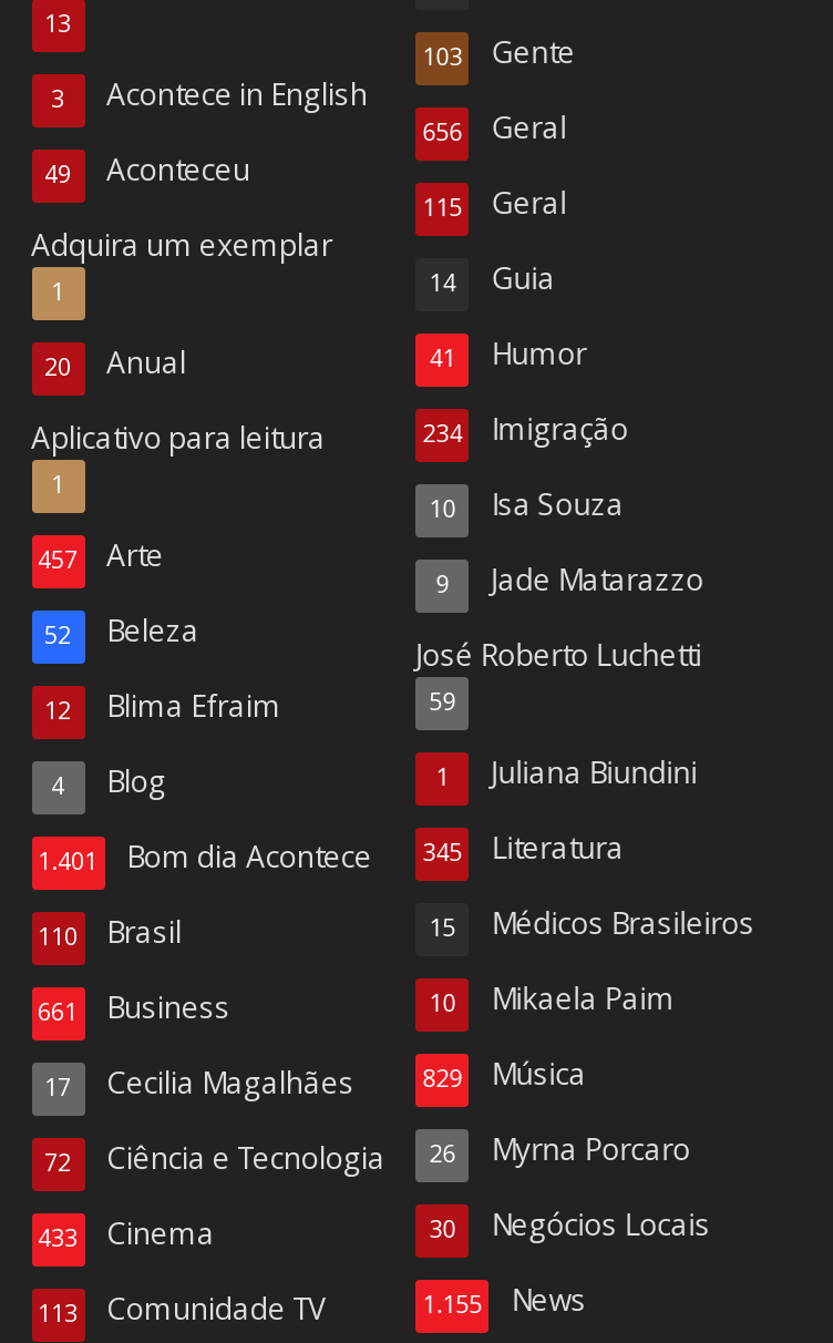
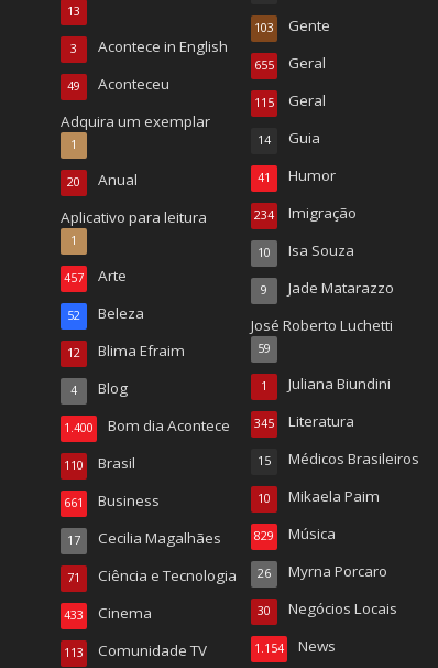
[423,107,567,147] 656 Geral -> [255,53,326,73] 655 Geral
[38,828,624,876] 1.401 Bom dia Acontece 345 Literatura -> [63,412,355,436] 1.400 Bom dia Acontece 345 Literatura
[44,1129,691,1178] 72 Ciência e Tecnologia 26 Myrna Porcaro -> [67,562,388,586] 71 Ciência e Tecnologia 26 Myrna Porcaro
[423,1280,587,1320] 1.155 News -> [255,636,336,656] 1.154 News

